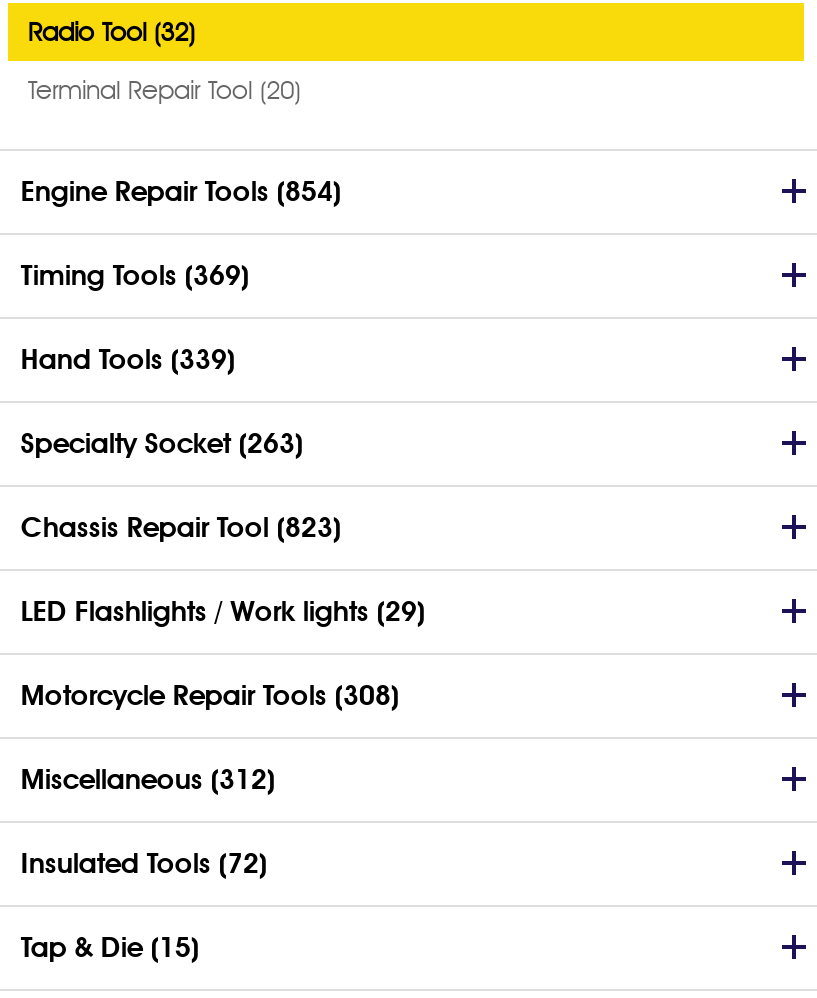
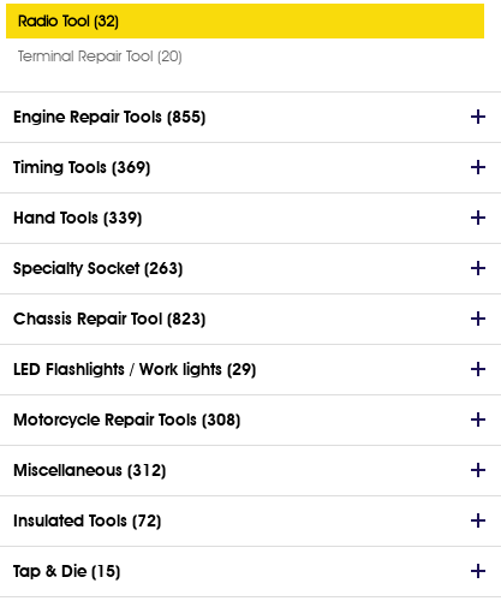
[21,175,341,207] Engine Repair Tools (854) -> [14,107,206,126] Engine Repair Tools (855)

